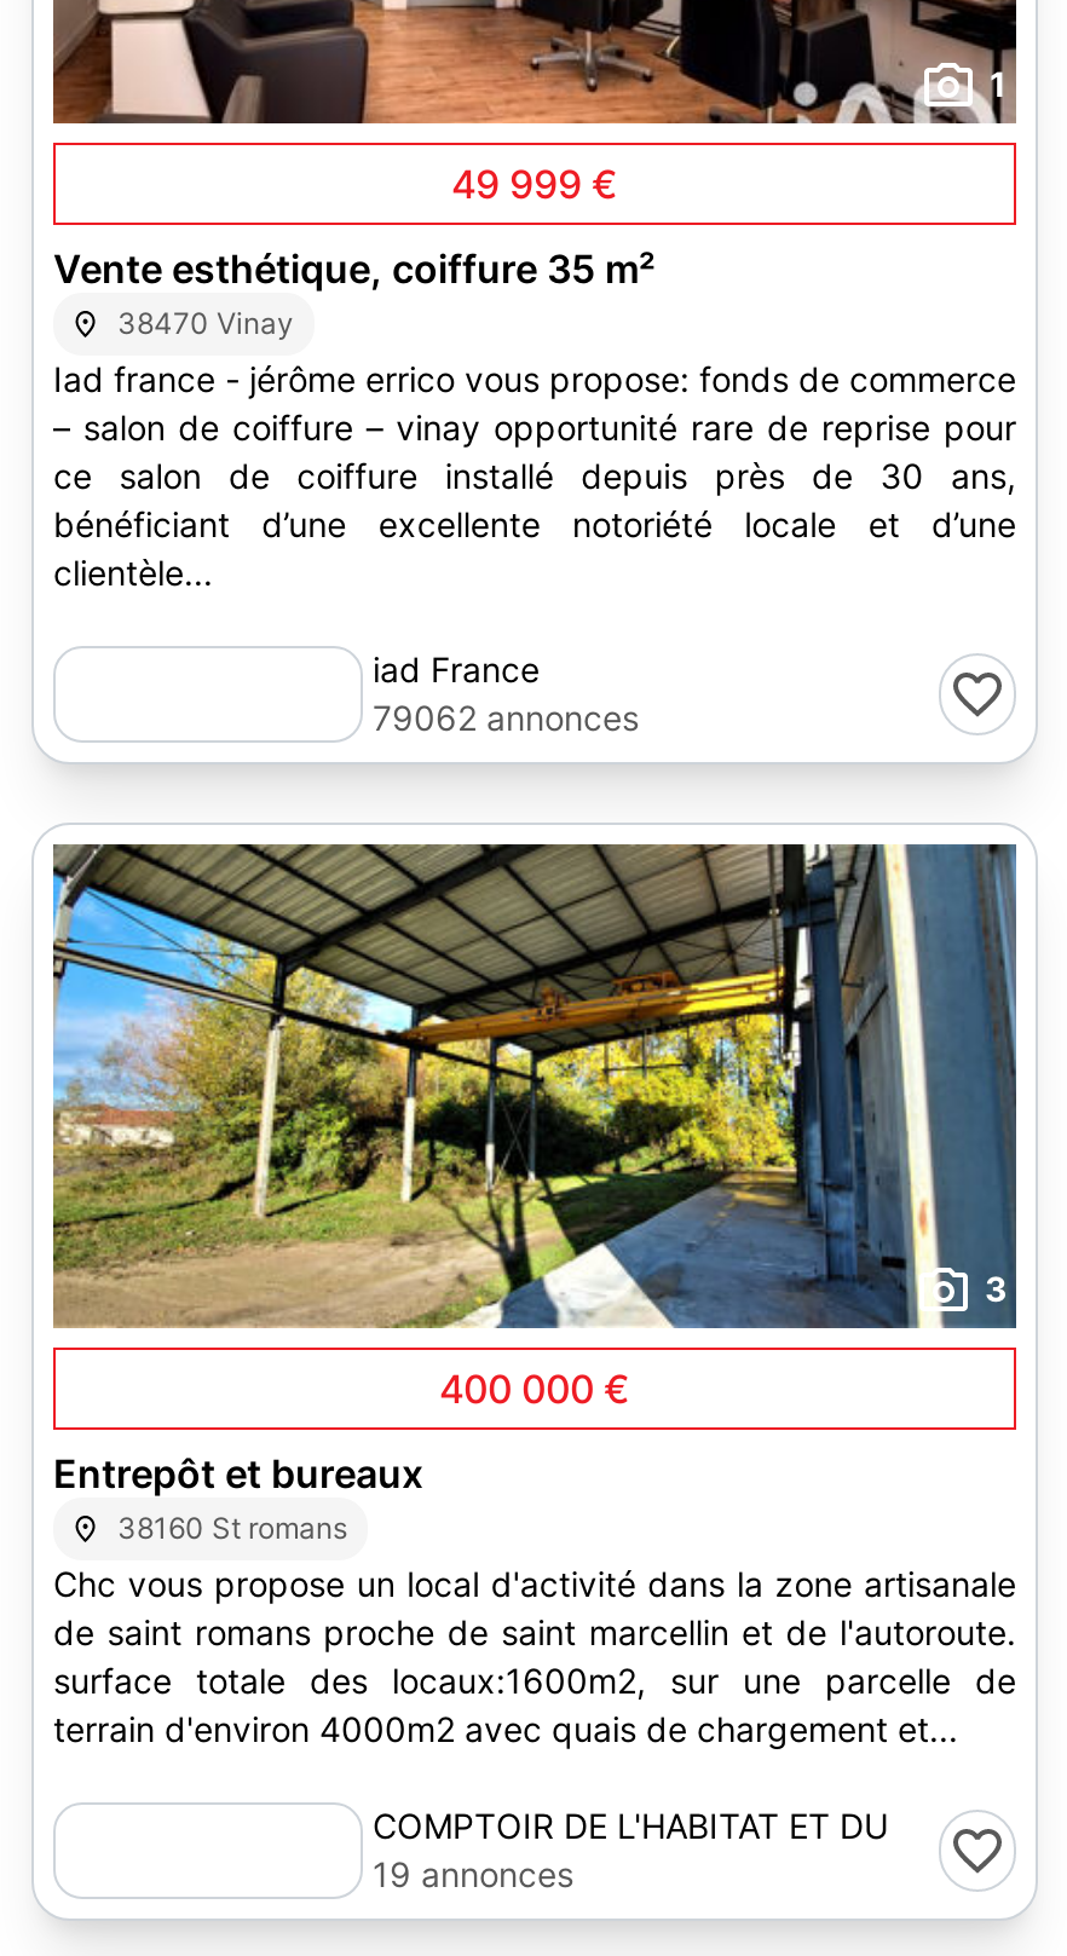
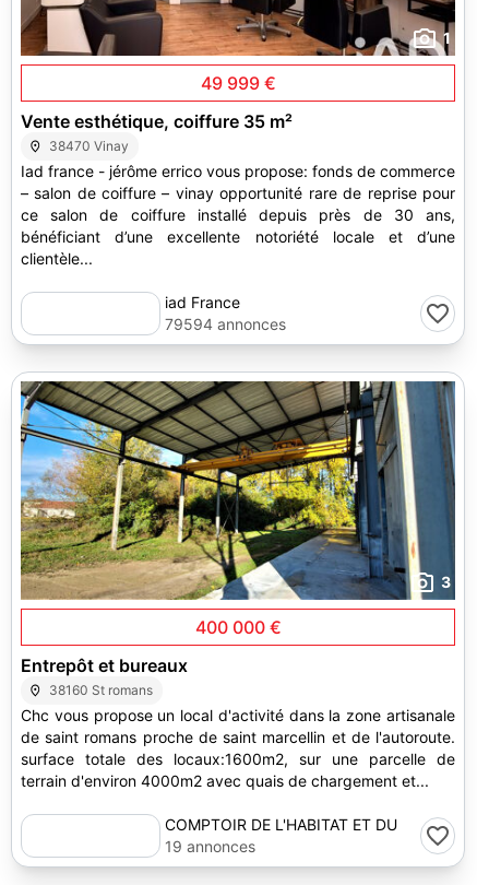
[373,697,639,738] 79062 annonces -> [165,315,286,333] 79594 annonces

